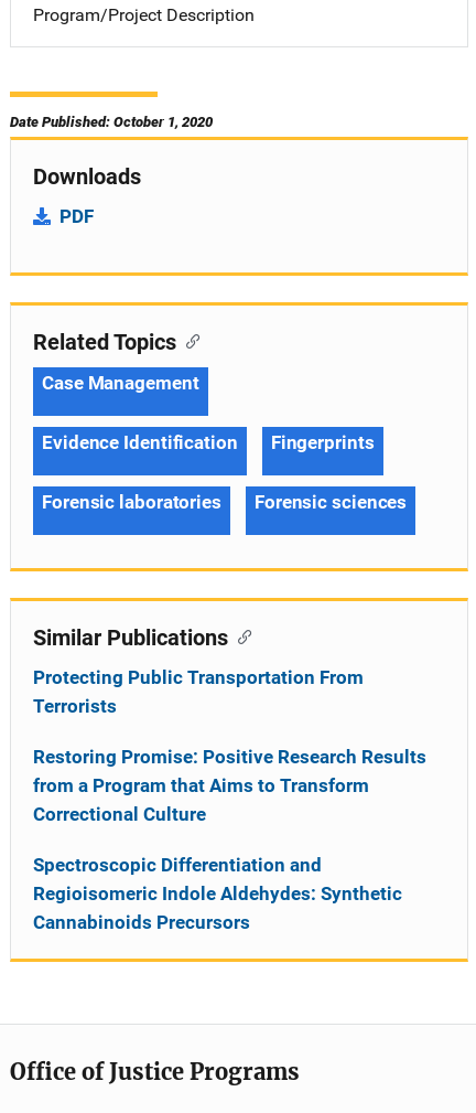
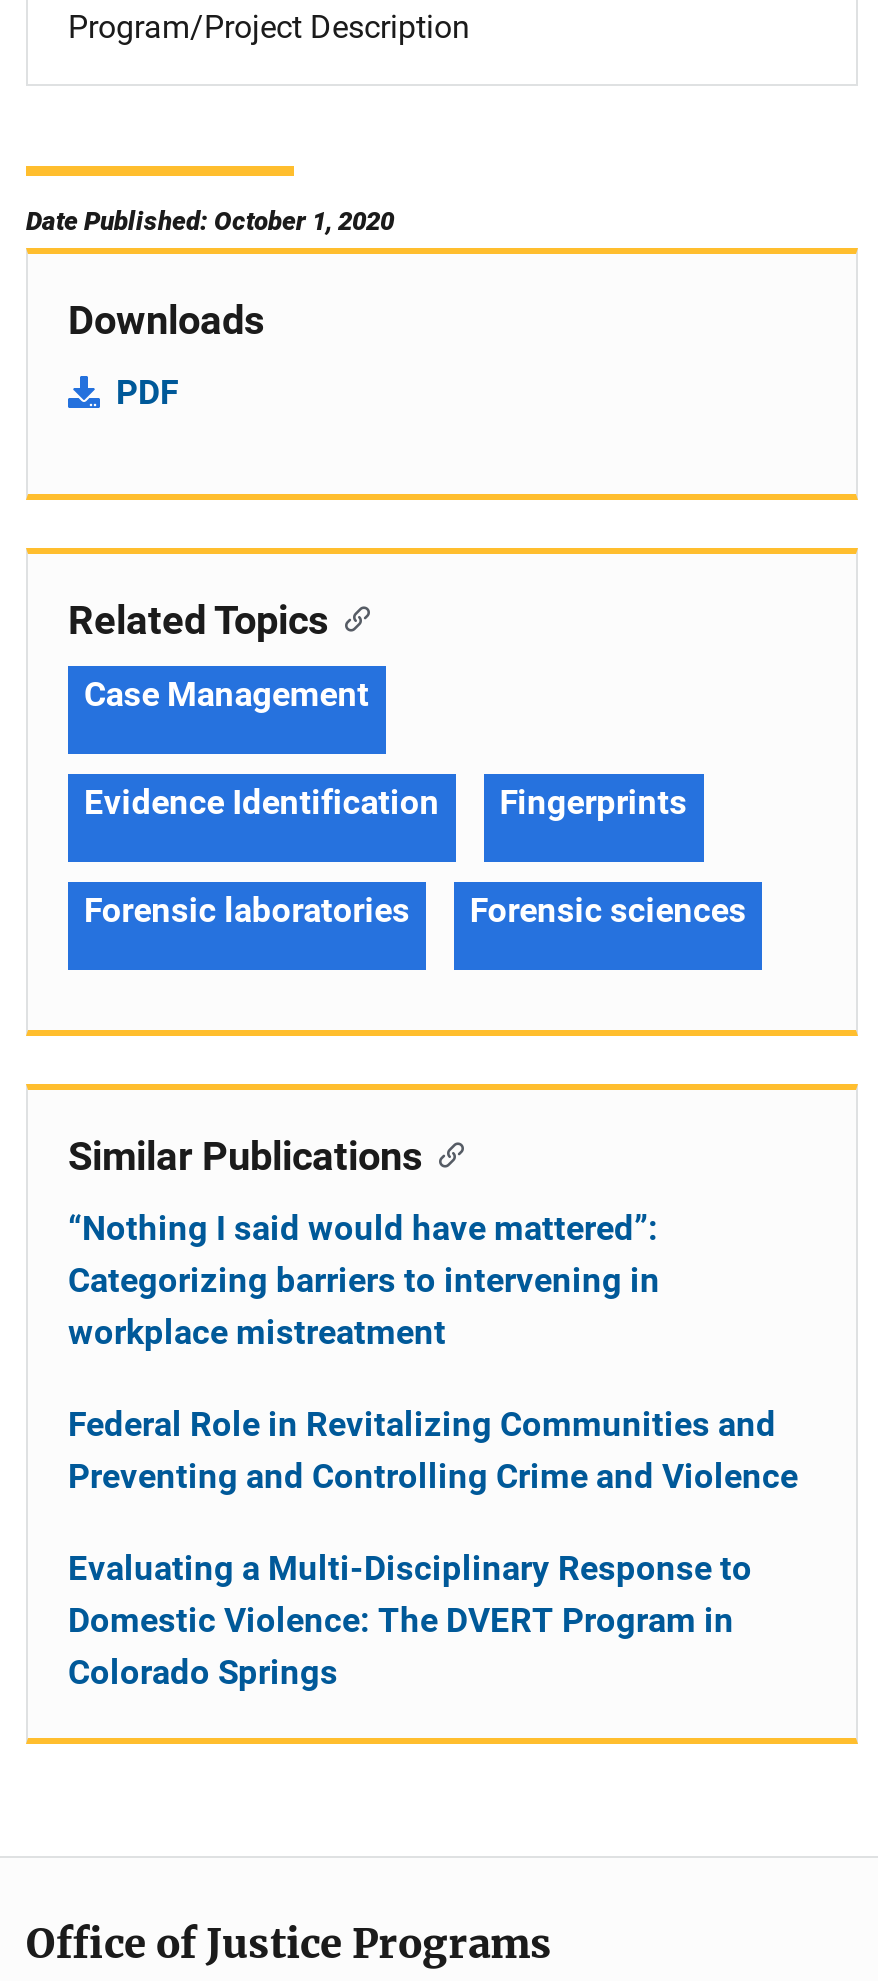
[33,666,364,717] Protecting Public Transportation From | Terrorists -> [68,1208,660,1352] “Nothing I said would have mattered”: | Categorizing barriers to intervening in | workplace mistreatment
[33,745,426,825] Restoring Promise: Positive Research Results | from a Program that Aims to Transform | Correctional Culture -> [68,1404,798,1496] Federal Role in Revitalizing Communities and | Preventing and Controlling Crime and Violence
[33,854,402,933] Spectroscopic Differentiation and | Regioisomeric Indole Aldehydes: Synthetic | Cannabinoids Precursors -> [68,1548,752,1692] Evaluating a Multi-Disciplinary Response to | Domestic Violence: The DVERT Program in | Colorado Springs

